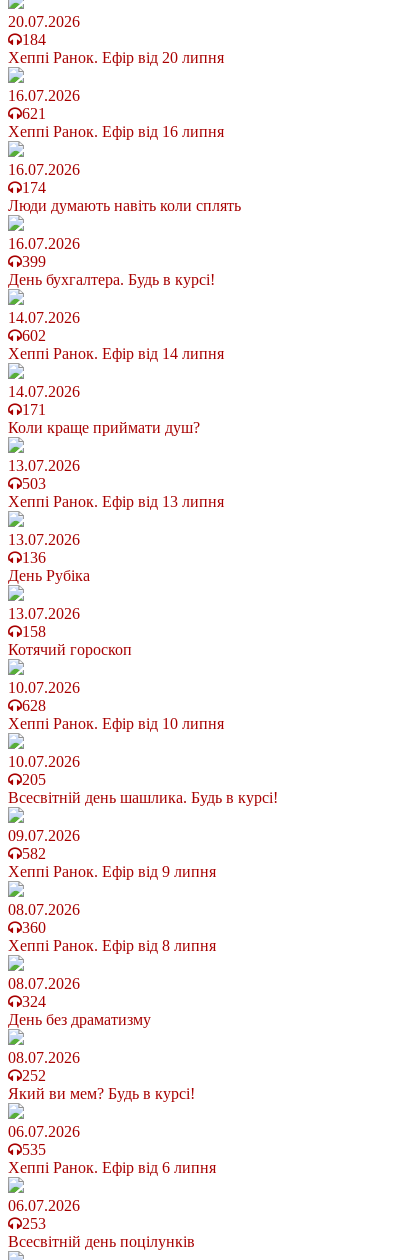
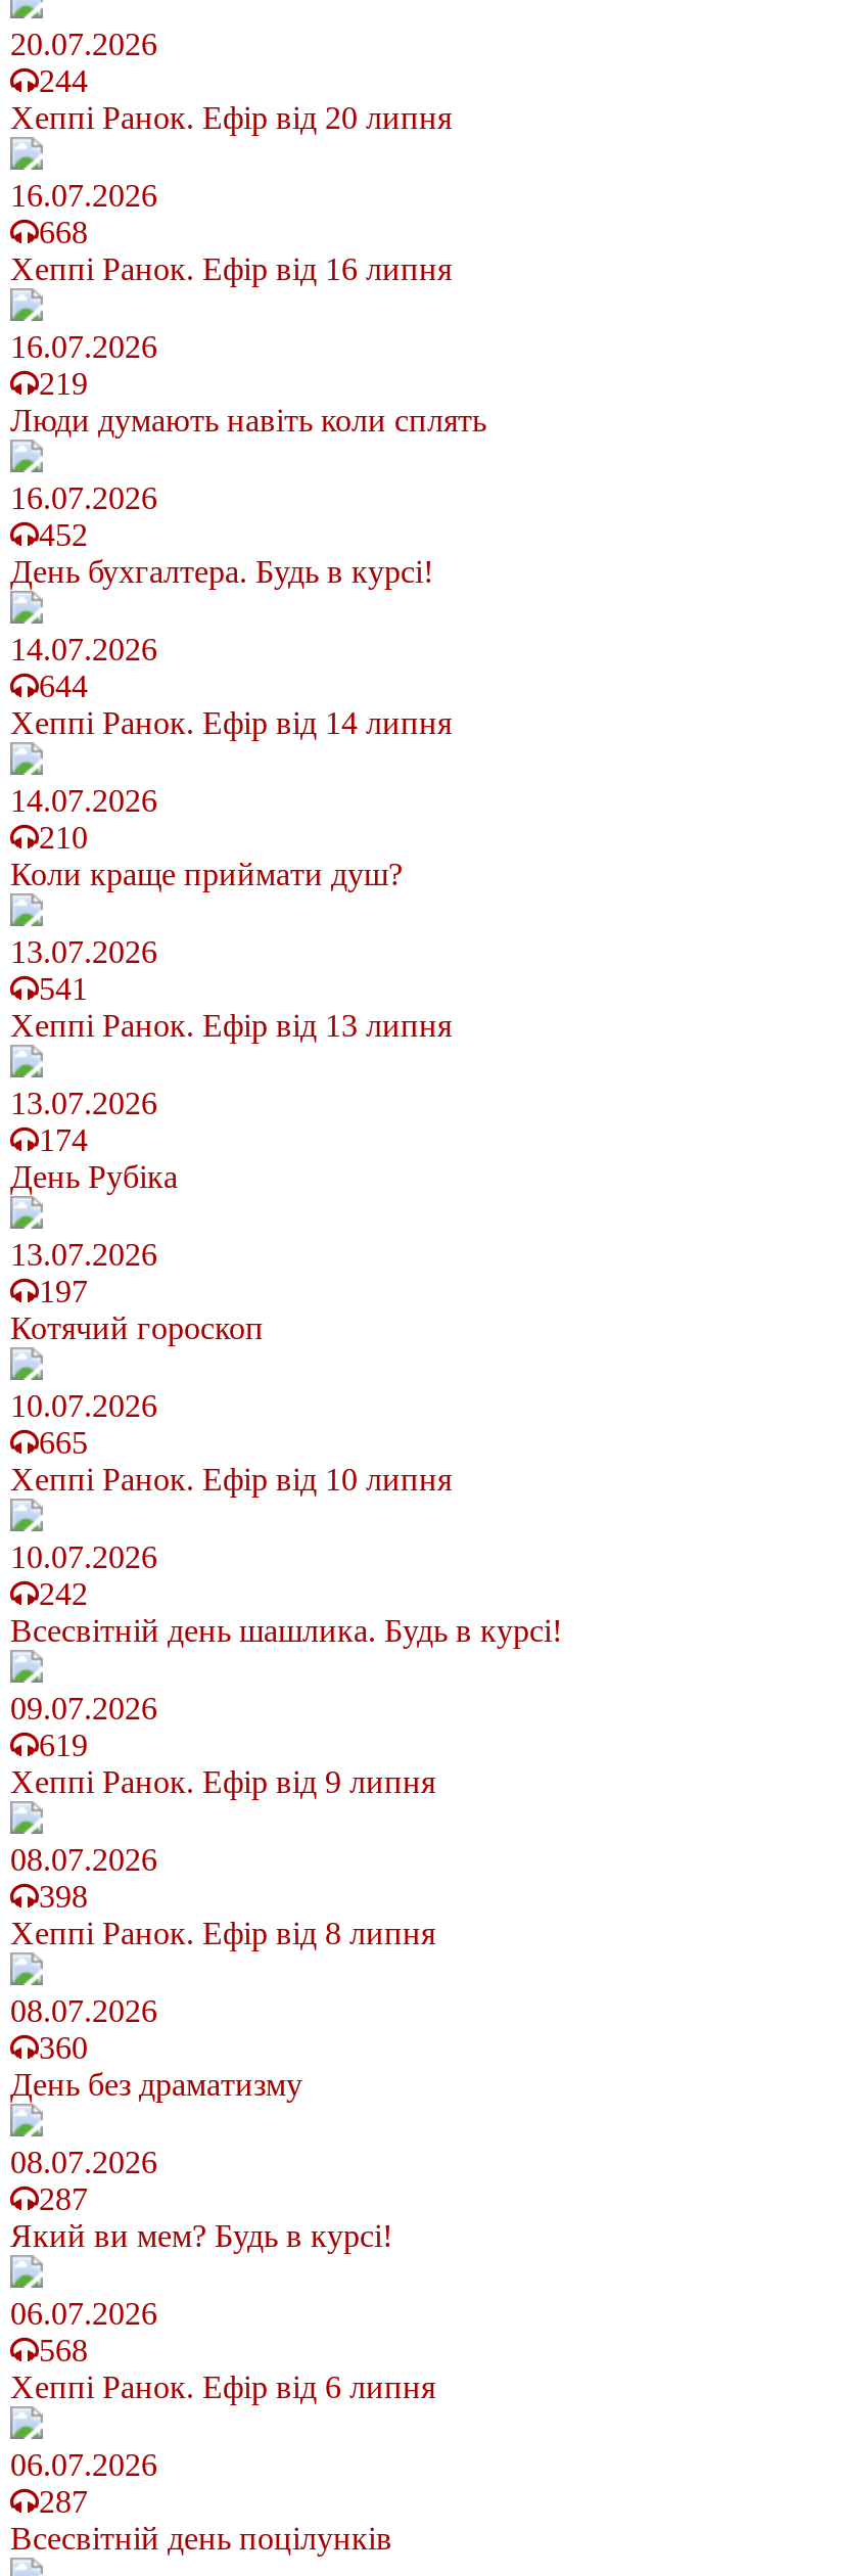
[22,31,46,48] 184 -> [39,63,88,98] 244
[22,105,46,122] 621 -> [39,214,88,249] 668
[22,179,46,196] 174 -> [39,366,88,401] 219
[22,253,46,270] 399 -> [39,517,88,552] 452
[22,327,46,344] 602 -> [39,668,88,703] 644
[22,401,46,418] 171 -> [39,820,88,854] 210
[22,475,46,492] 503 -> [39,971,88,1006] 541
[22,549,46,566] 136 -> [39,1122,88,1157] 174
[22,623,46,640] 158 -> [39,1273,88,1308] 197
[22,697,46,714] 628 -> [39,1425,88,1460] 665
[22,771,46,788] 205 -> [39,1576,88,1611] 242
[22,845,46,862] 582 -> [39,1727,88,1762] 619
[22,919,46,936] 360 -> [39,1879,88,1913] 398
[22,993,46,1010] 324 -> [39,2030,88,2065] 360
[22,1067,46,1084] 252 -> [39,2181,88,2216] 287
[22,1141,46,1158] 535 -> [39,2333,88,2367] 568
[22,1215,46,1232] 253 -> [39,2484,88,2519] 287

